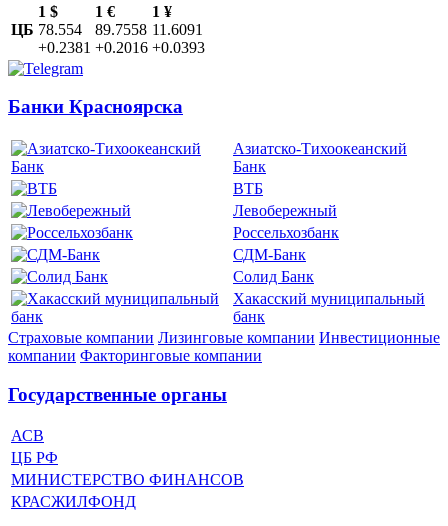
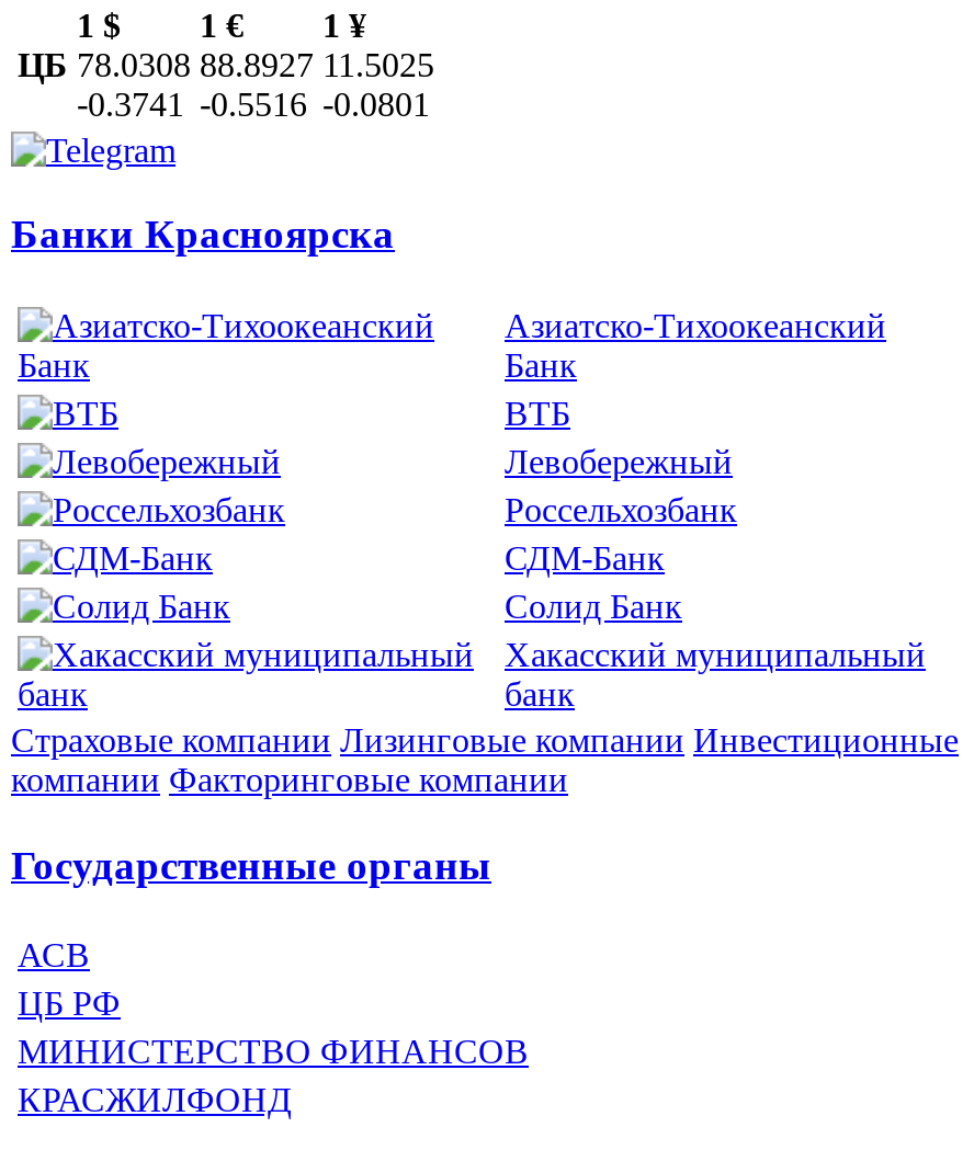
[38,21,82,38] 78.554 -> [77,45,191,82] 78.0308
[95,21,147,38] 89.7558 -> [200,45,314,82] 88.8927
[152,21,203,38] 11.6091 -> [322,45,434,82] 11.5025
[38,39,91,56] +0.2381 -> [77,85,184,122] -0.3741
[95,39,148,56] +0.2016 -> [200,85,307,122] -0.5516
[152,39,205,56] +0.0393 -> [322,85,430,122] -0.0801

